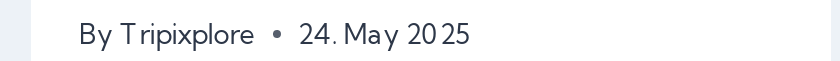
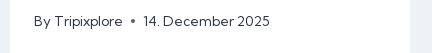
[79,18,471,50] By Tripixplore 24. May 2025 -> [34,13,270,29] By Tripixplore 14. December 2025

